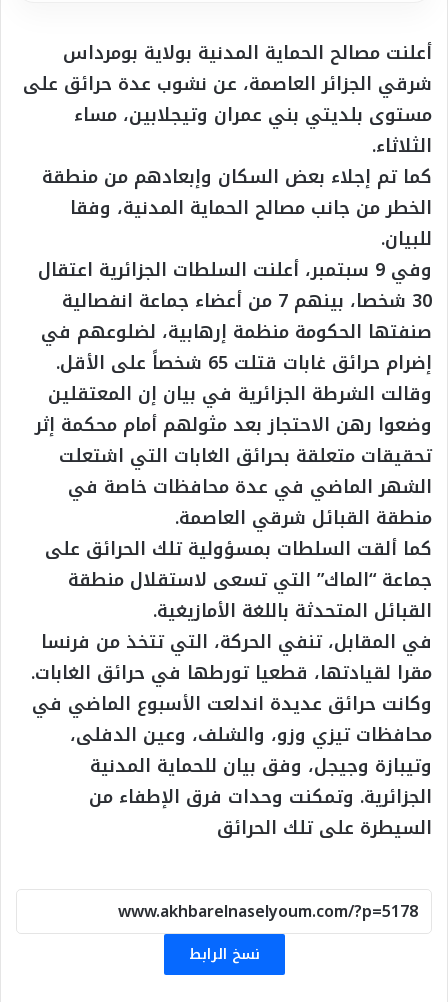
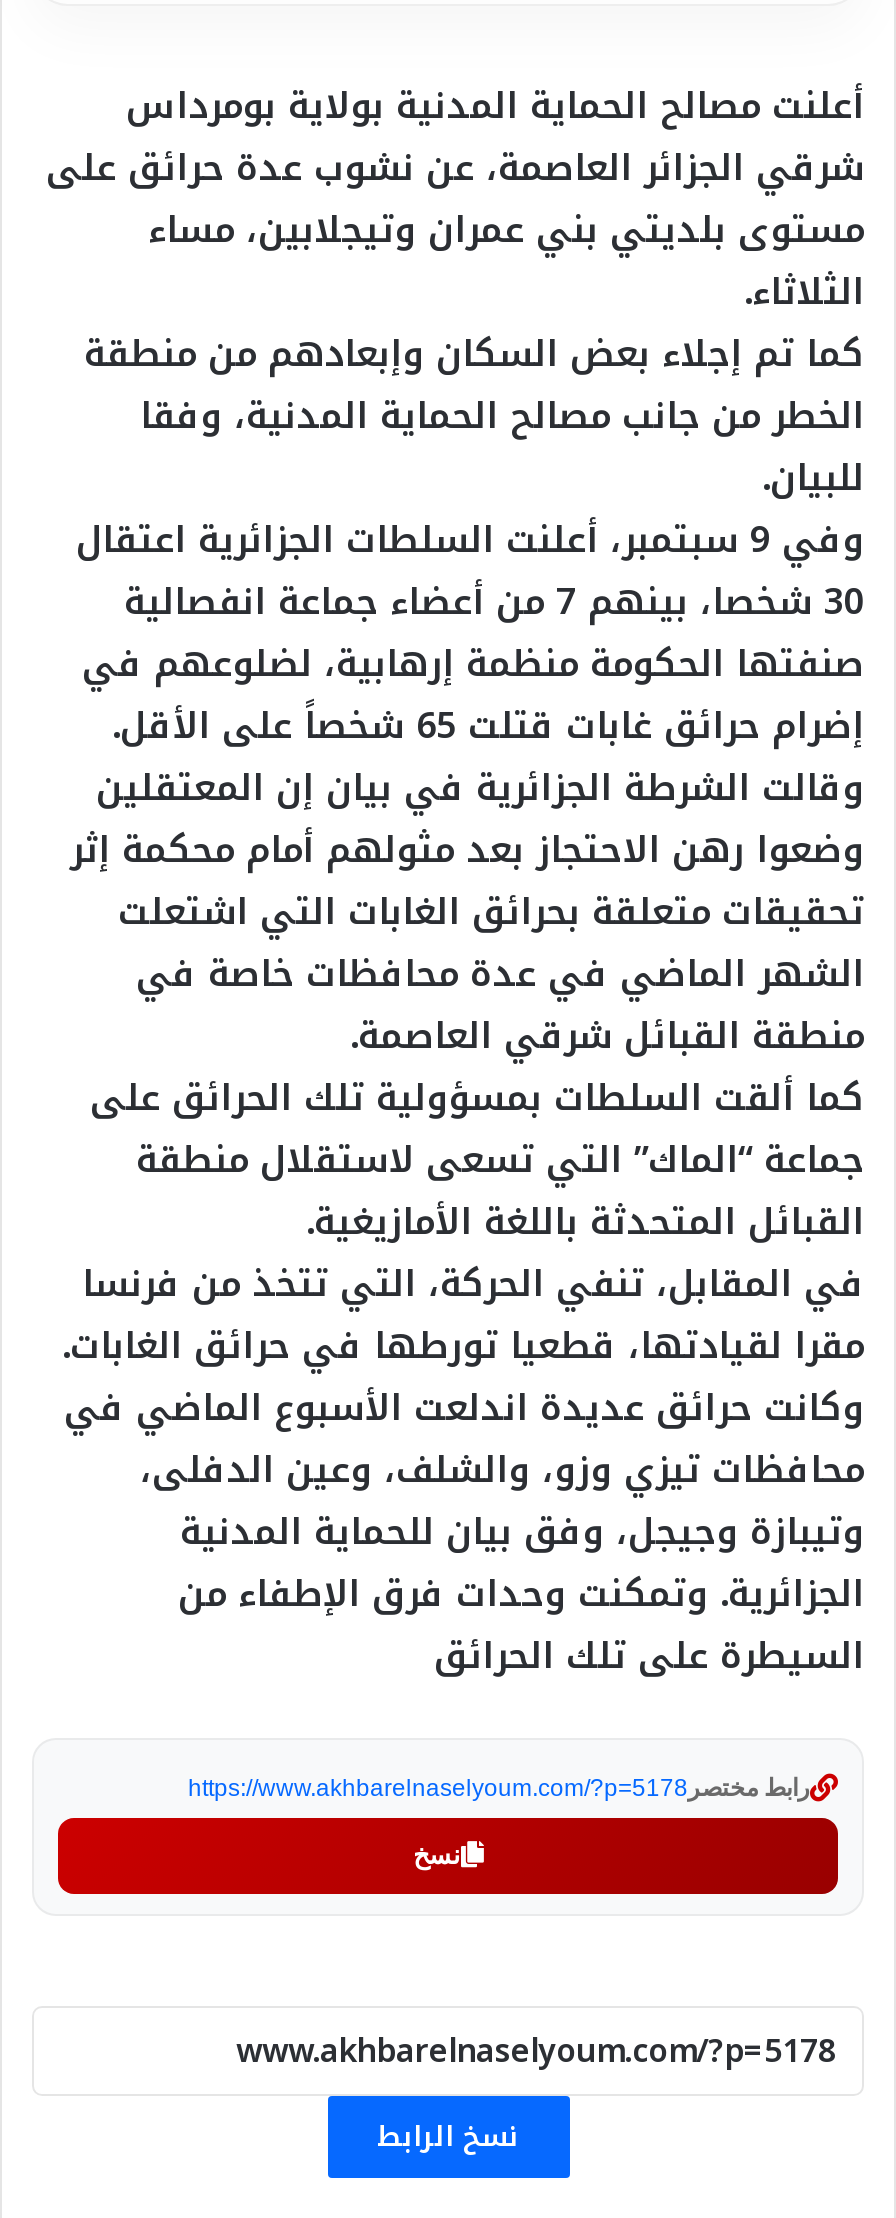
none -> [188,1774,810,1870] رابط مختصر https://www.akhbarelnaselyoum.com/?p=5178 | نسخ

